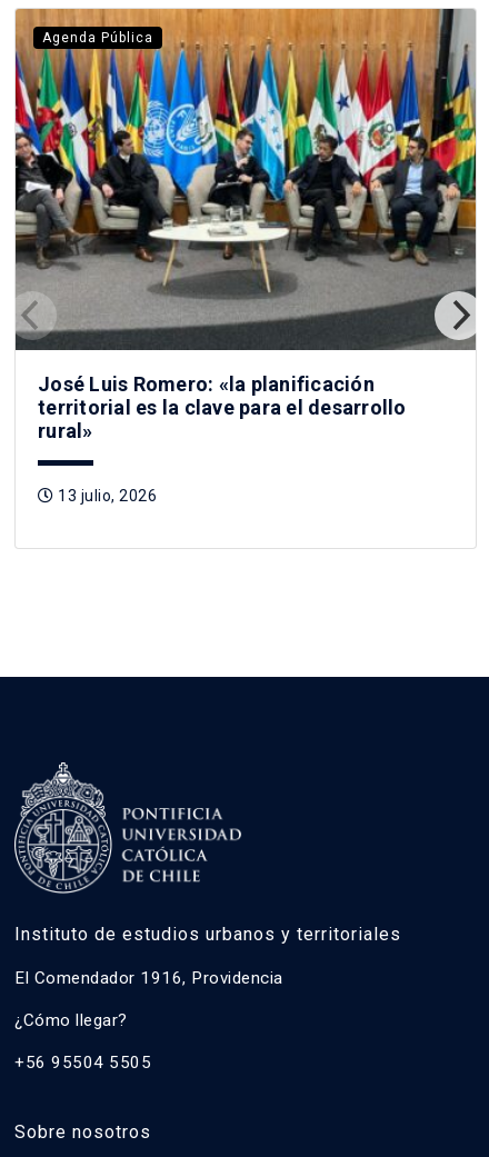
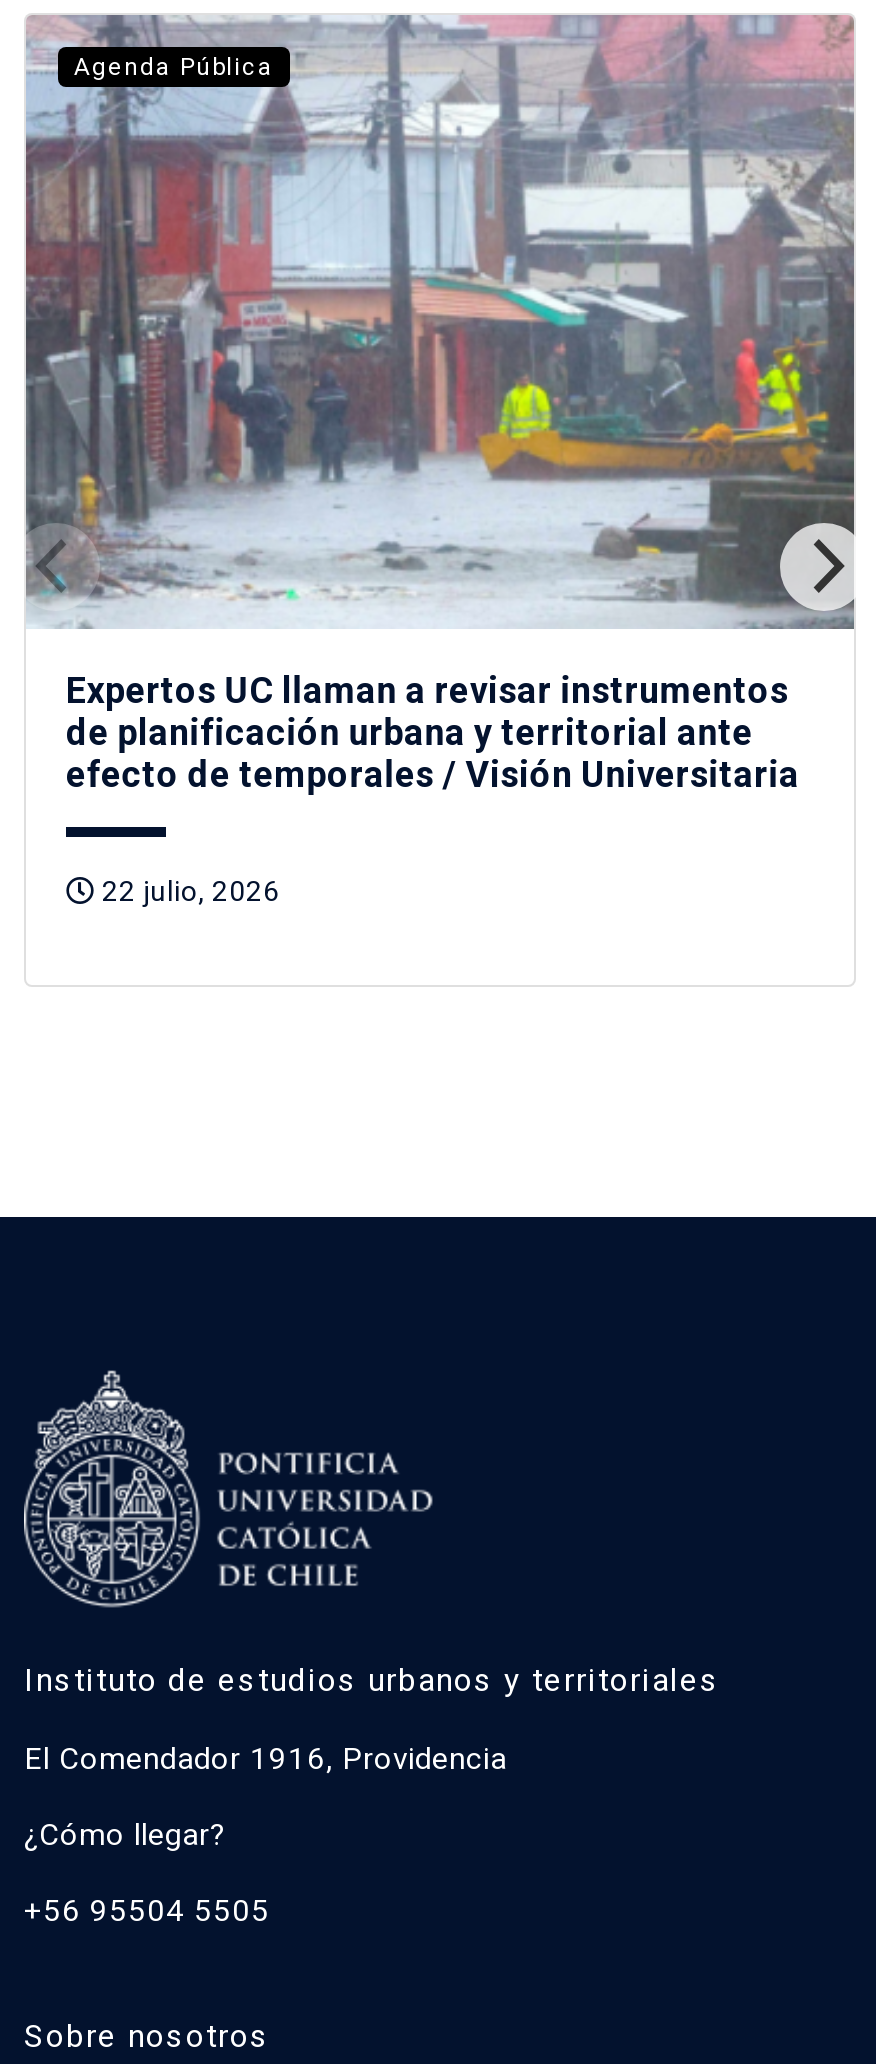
[14,8,477,442] [image] | José Luis Romero: «la planificación | territorial es la clave para el desarrollo | rural» -> [24,13,856,795] [image] | Expertos UC llaman a revisar instrumentos | de planificación urbana y territorial ante | efecto de temporales / Visión Universitaria
[54,487,157,505] 13 julio, 2026 -> [95,875,280,907] 22 julio, 2026

